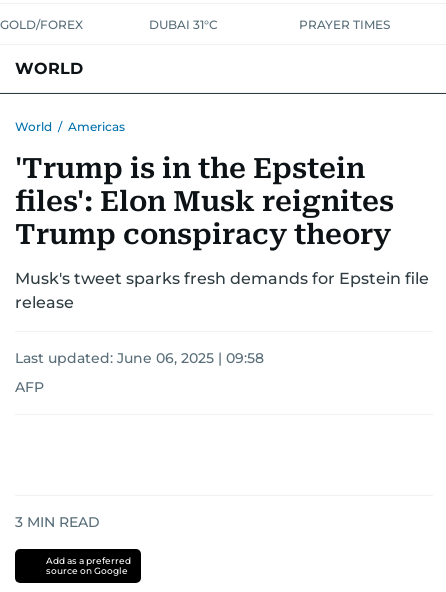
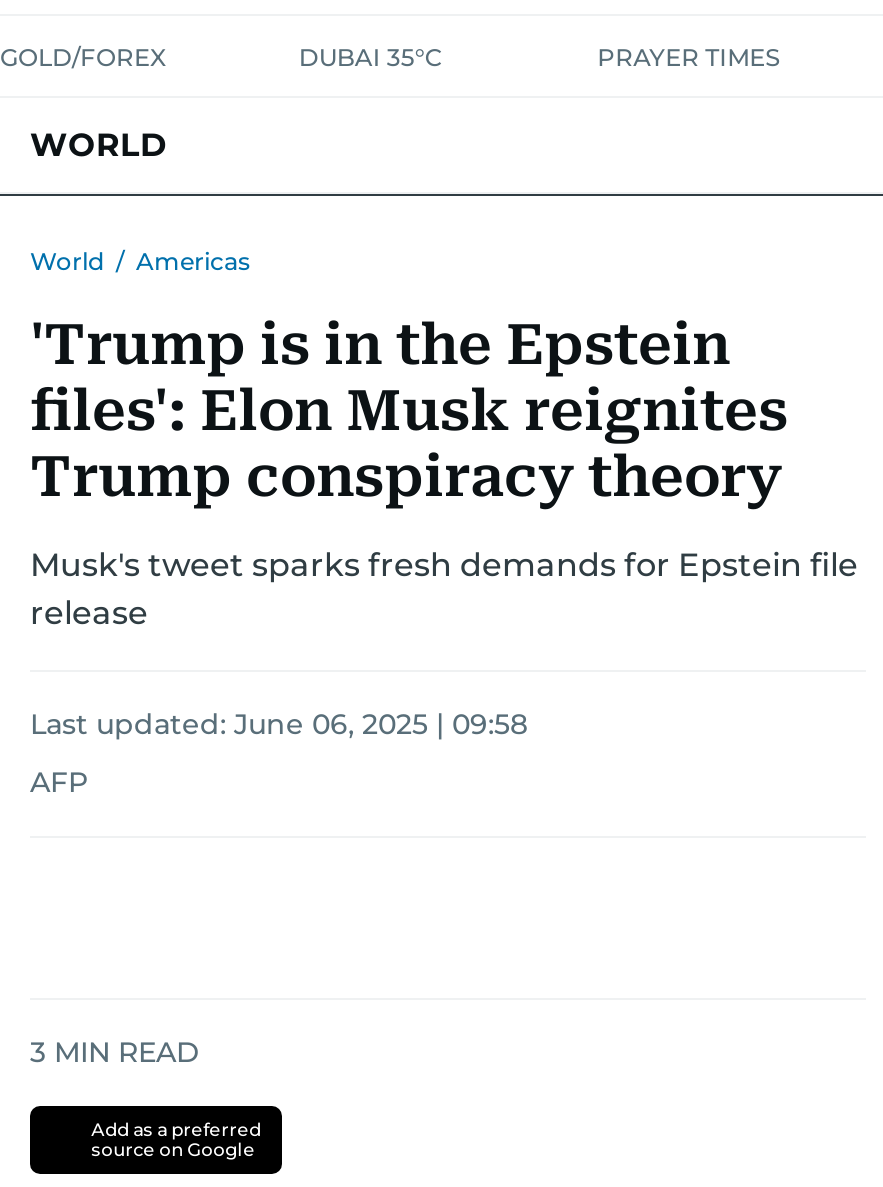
[149,17,218,32] DUBAI 31°C -> [299,42,443,72] DUBAI 35°C

